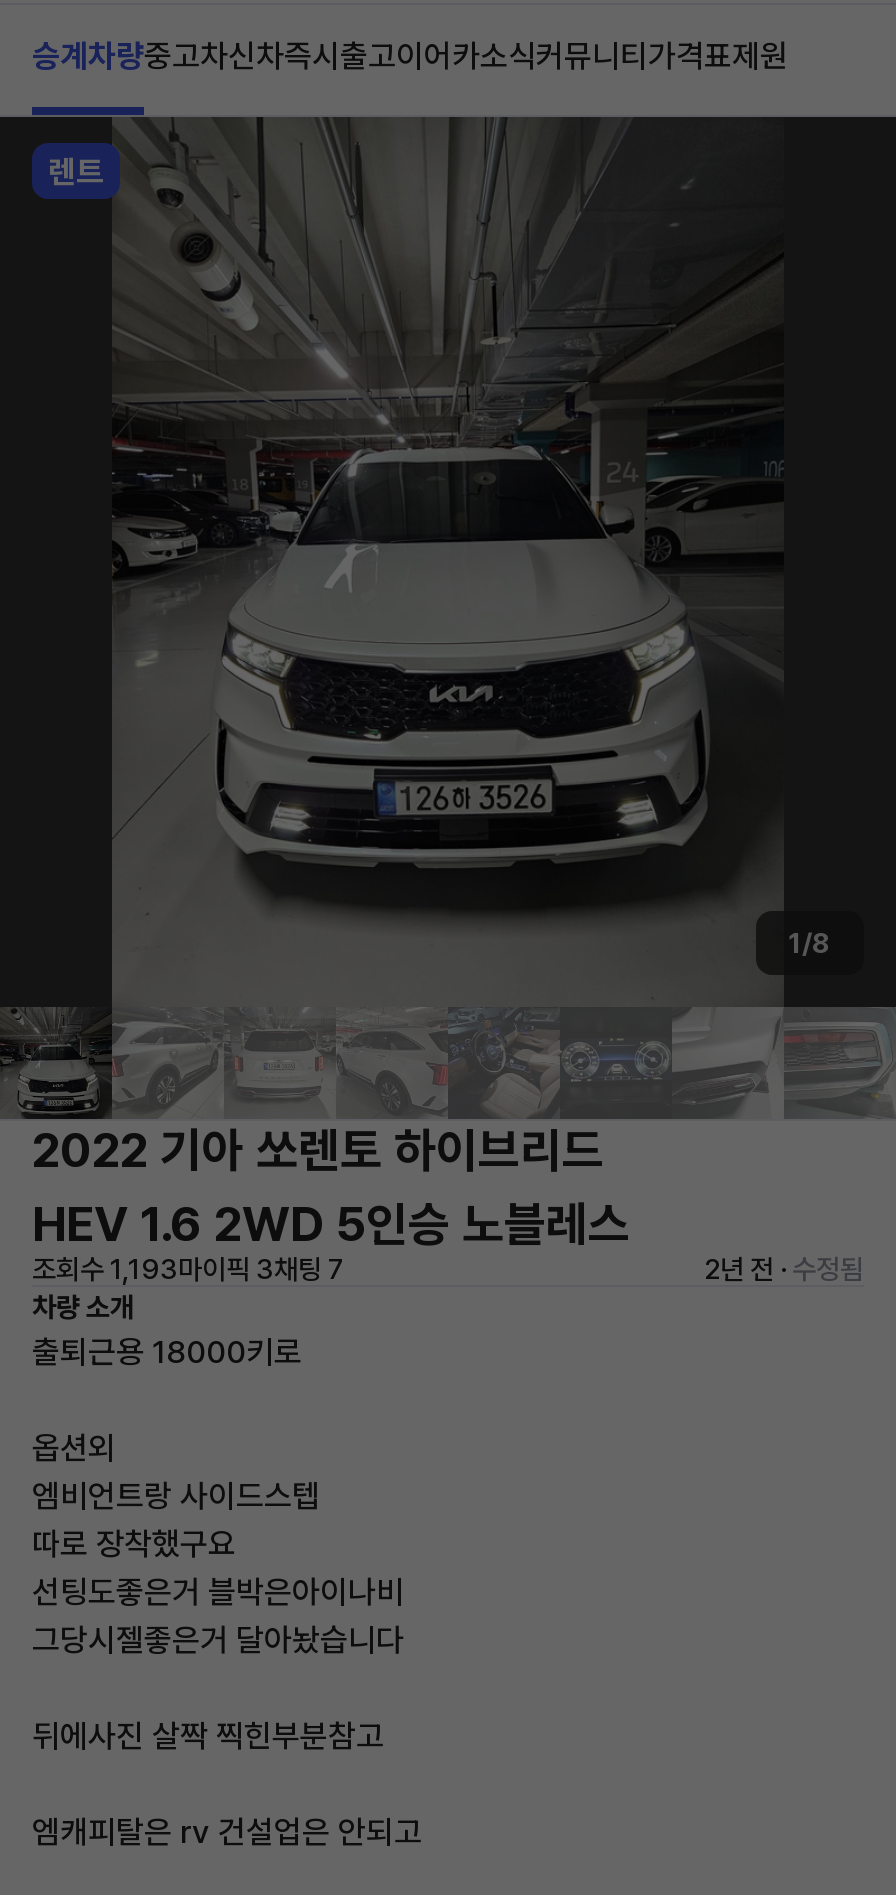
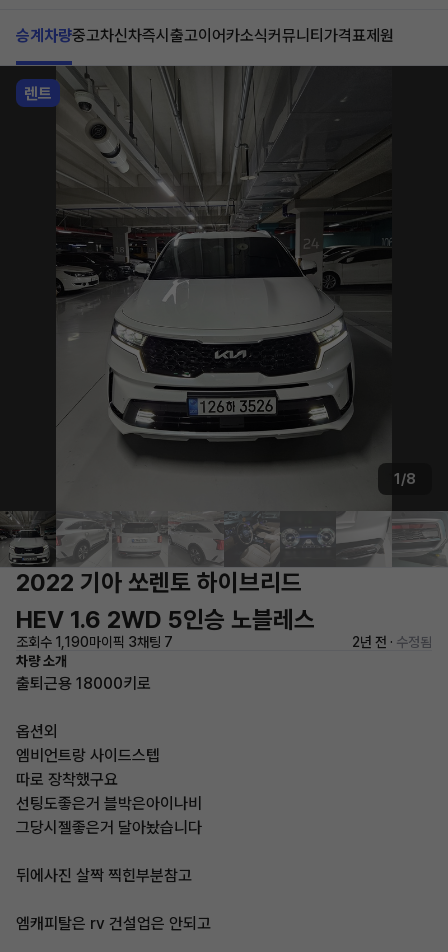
[32,1253,346,1285] 조회수 1,193마이픽 3채팅 7 -> [16,634,173,650] 조회수 1,190마이픽 3채팅 7

